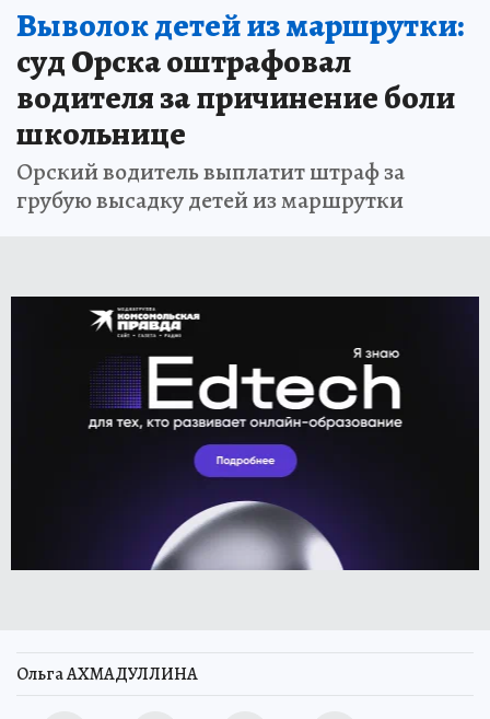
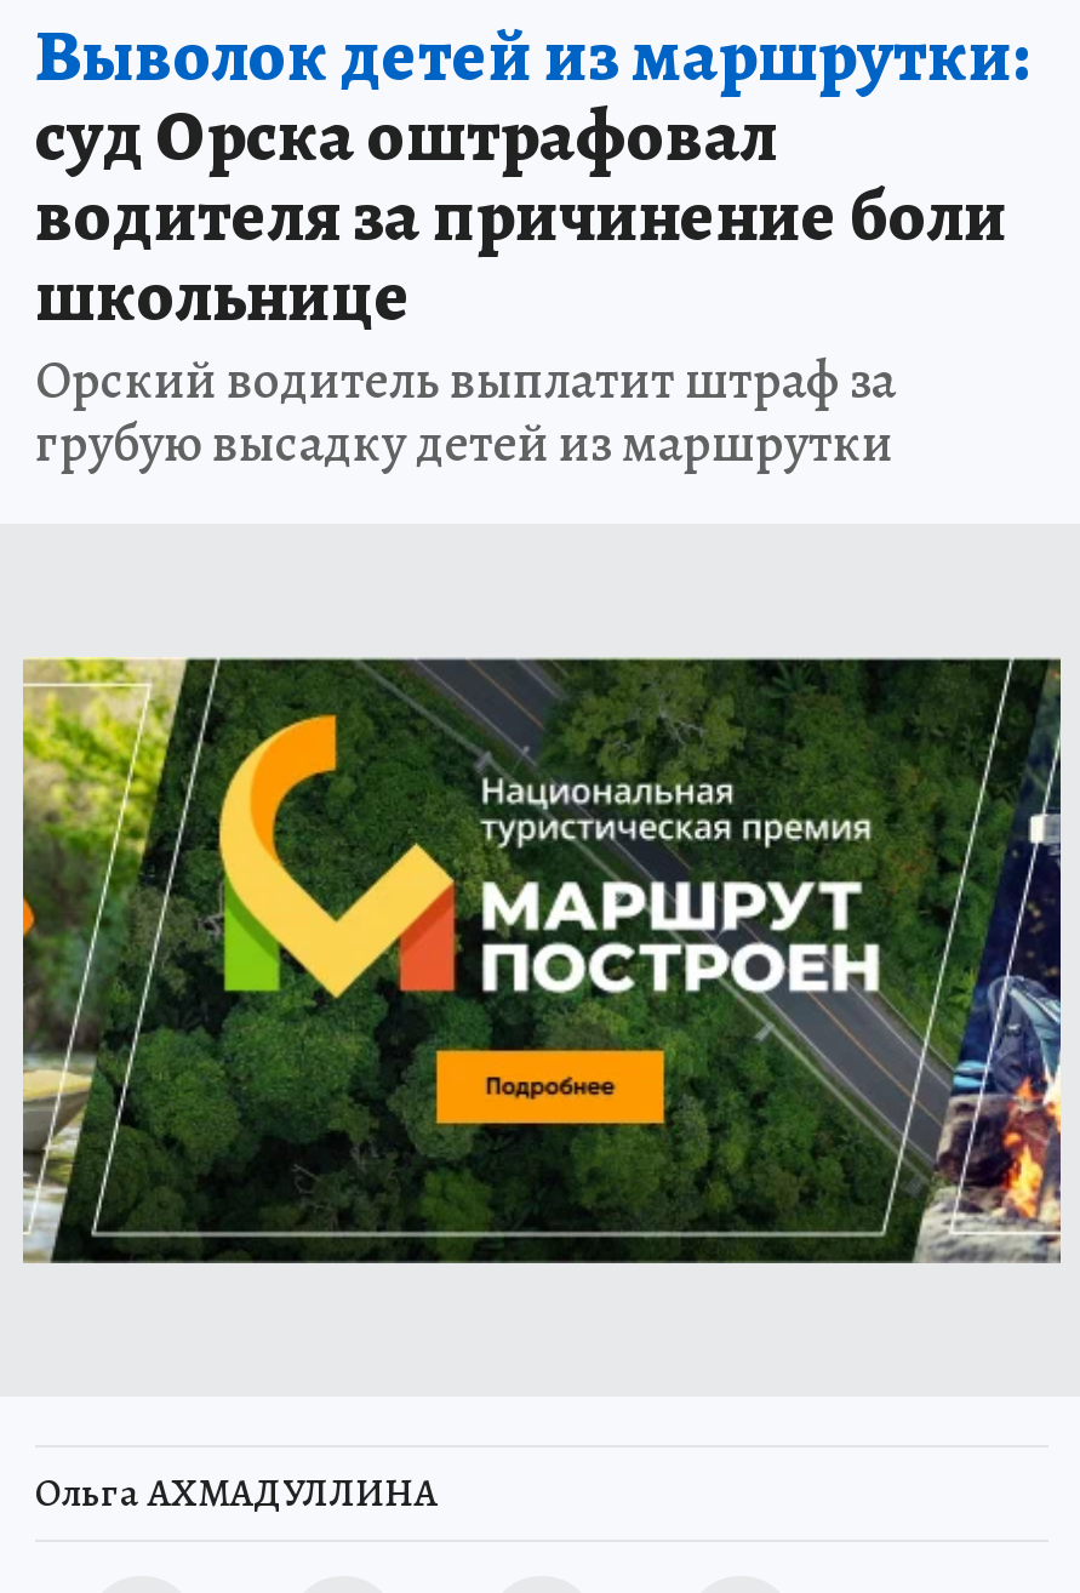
[10,295,480,570] [image] -> [21,657,1063,1266] [image]

